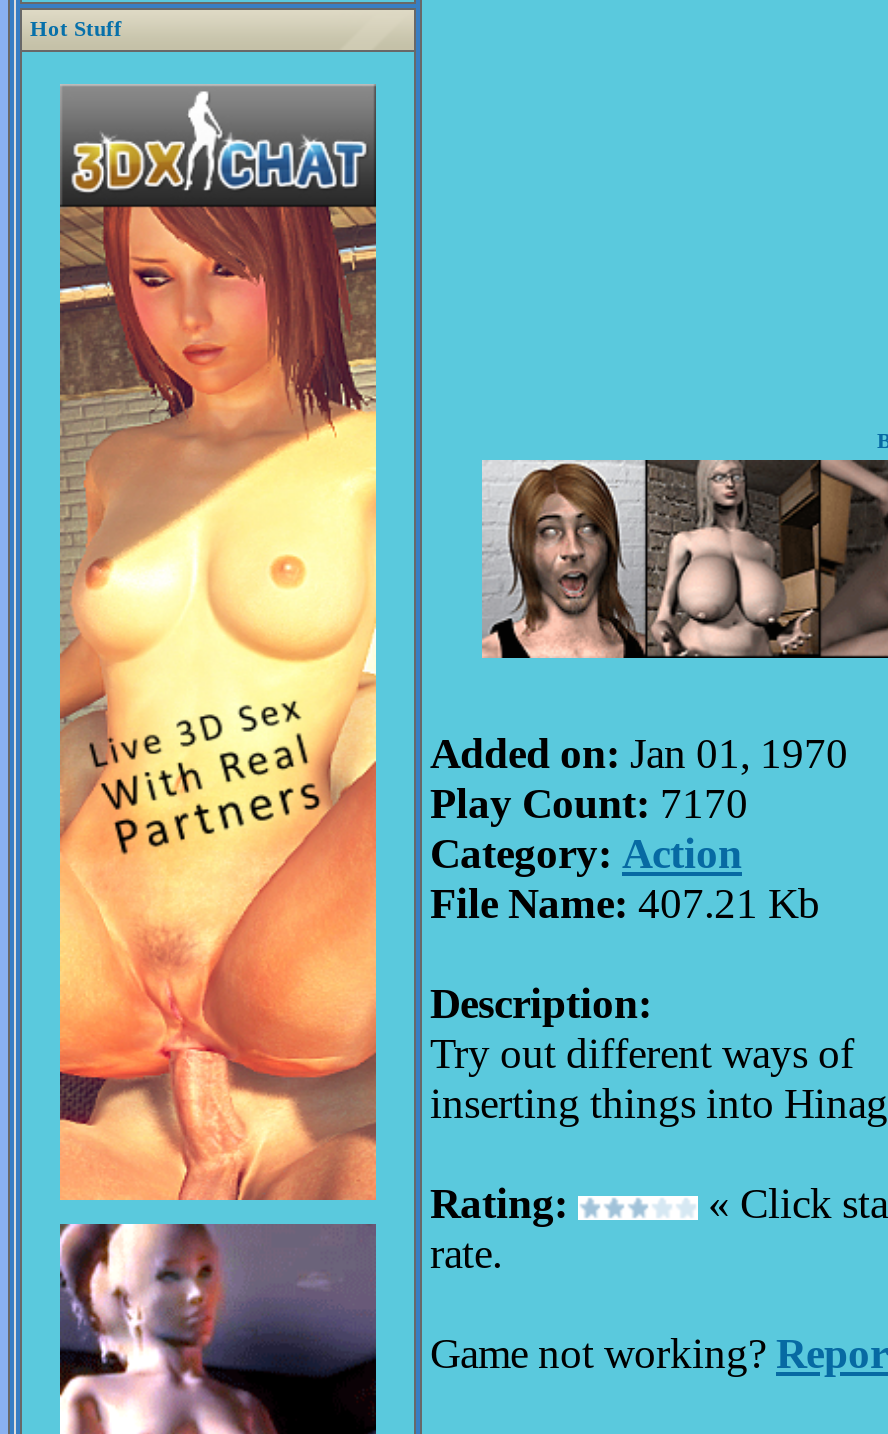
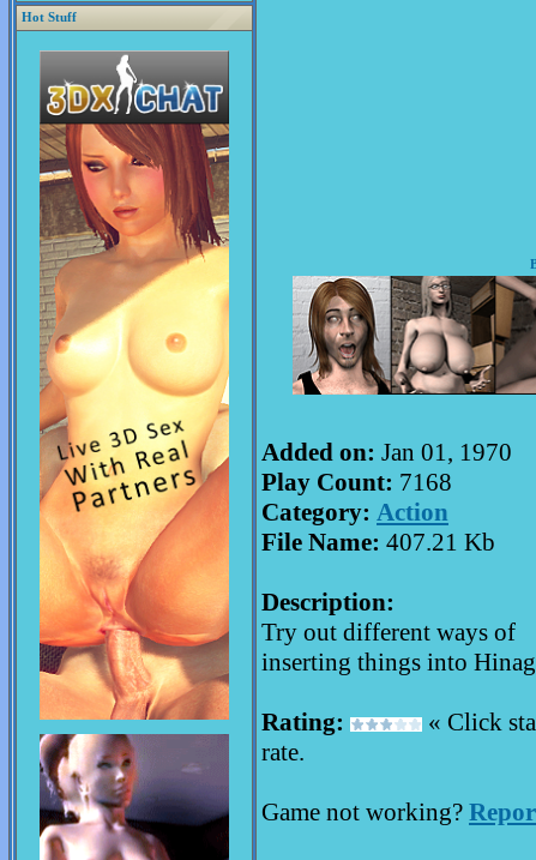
[430,780,748,828] Play Count: 7170 -> [261,468,452,496] Play Count: 7168

